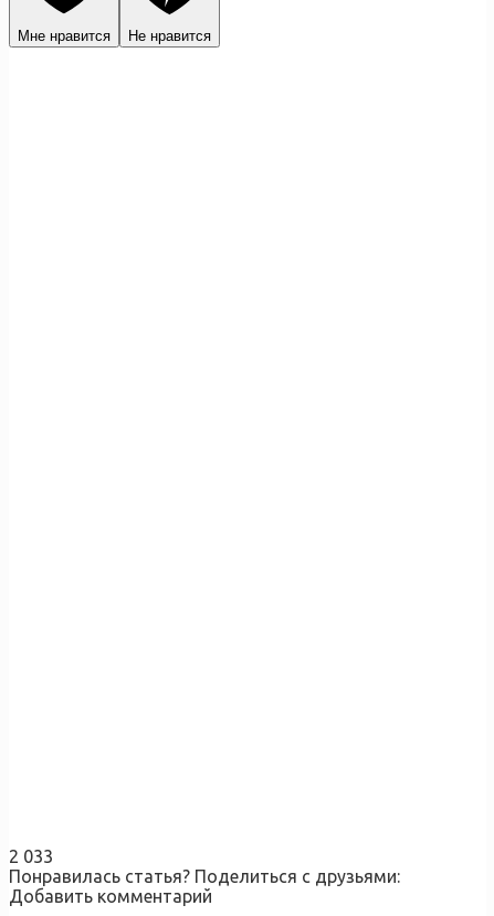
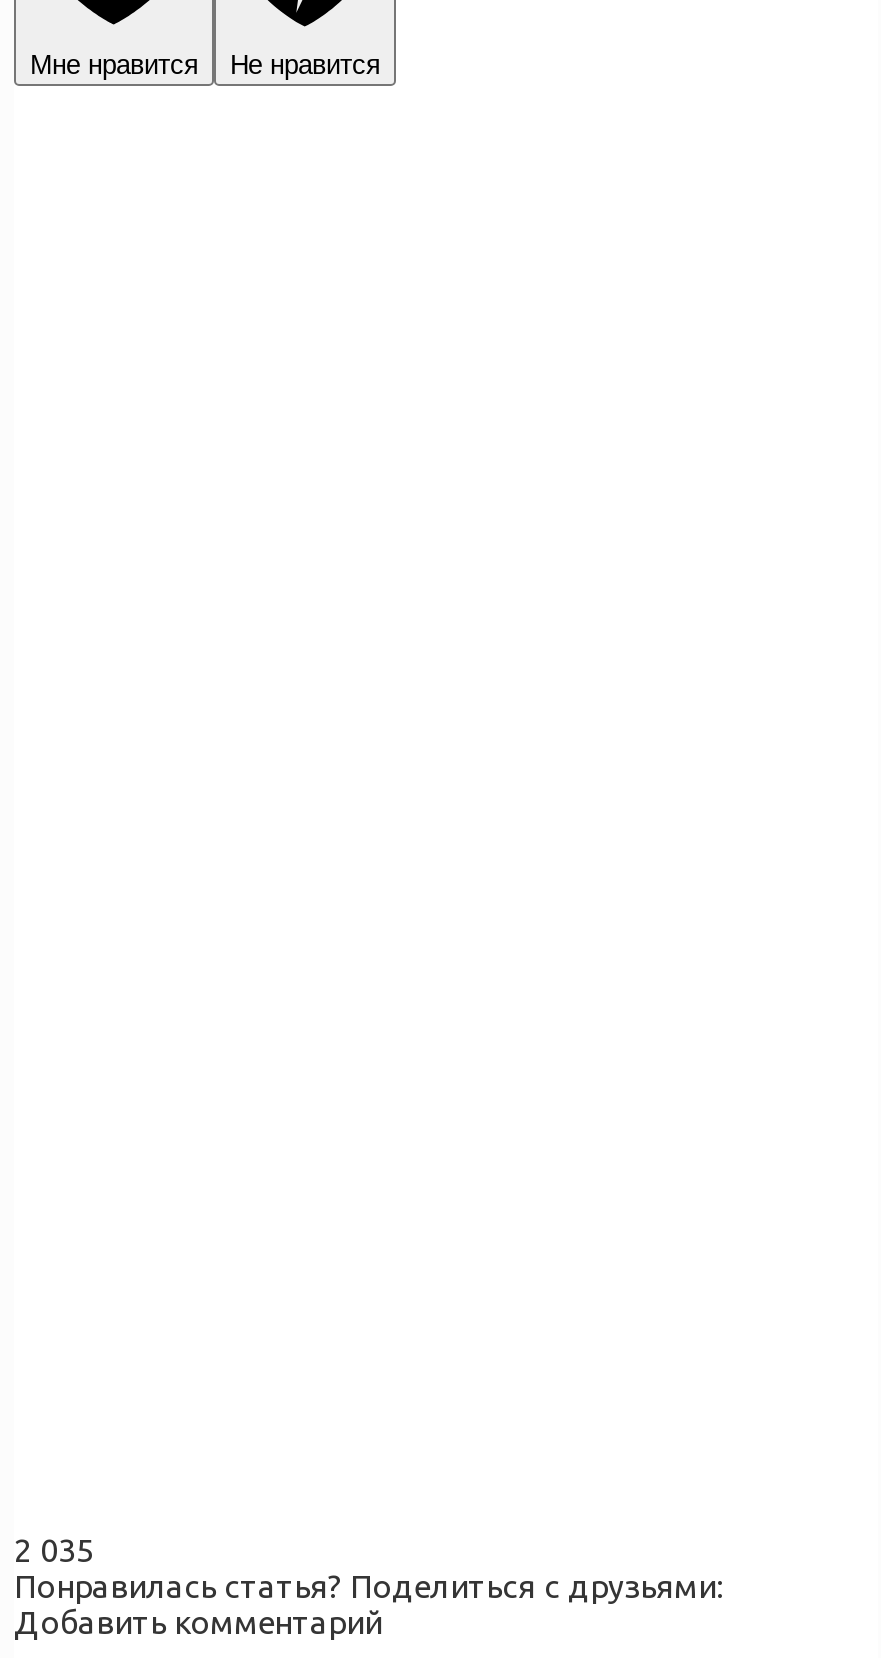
[9,847,53,867] 2 033 -> [14,1533,94,1569] 2 035

